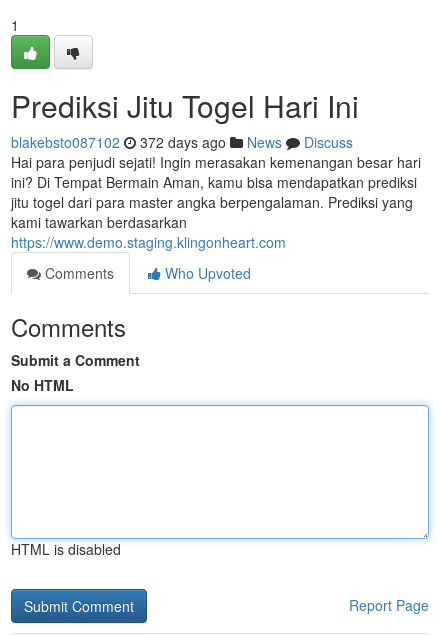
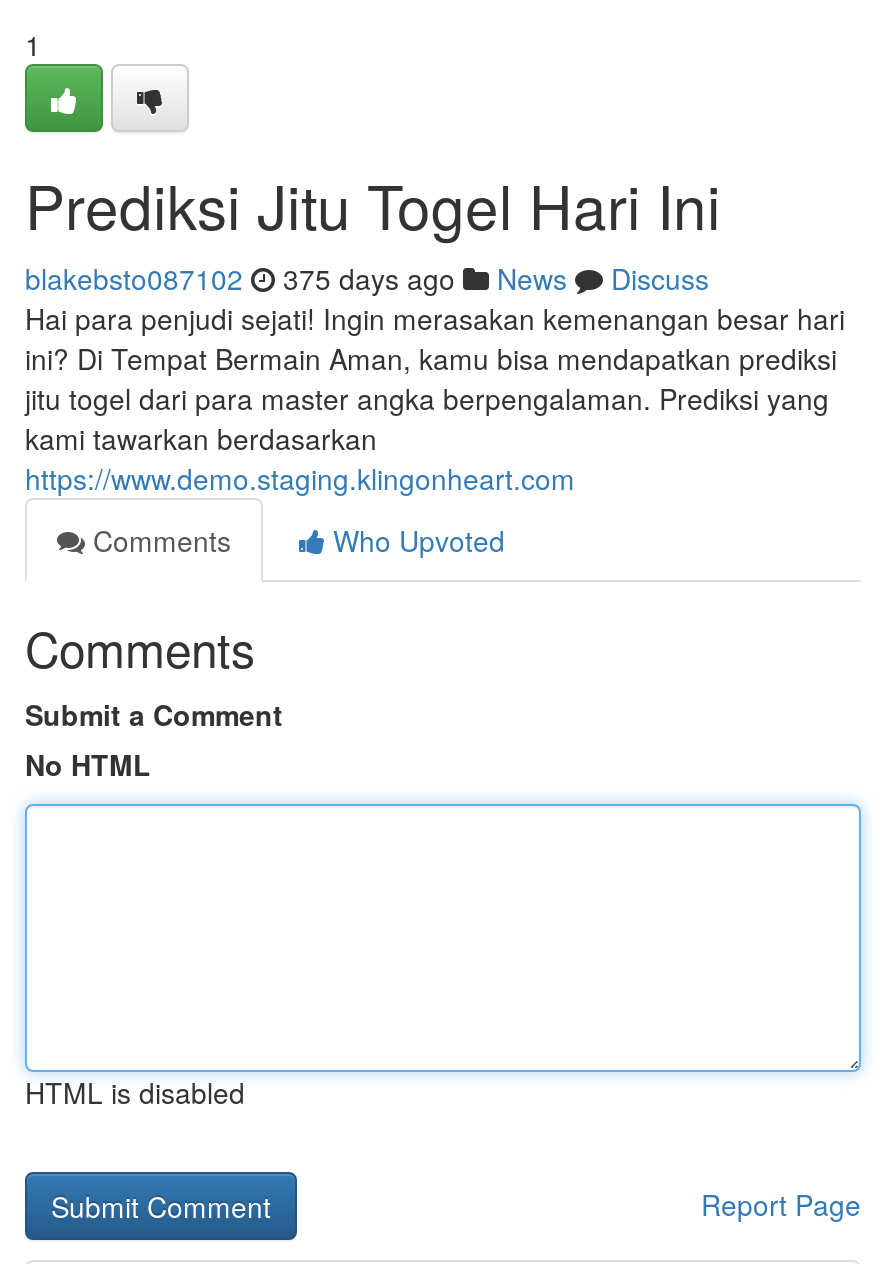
[11,132,353,152] blakebsto087102 372 days ago News Discuss -> [25,258,709,298] blakebsto087102 375 days ago News Discuss

